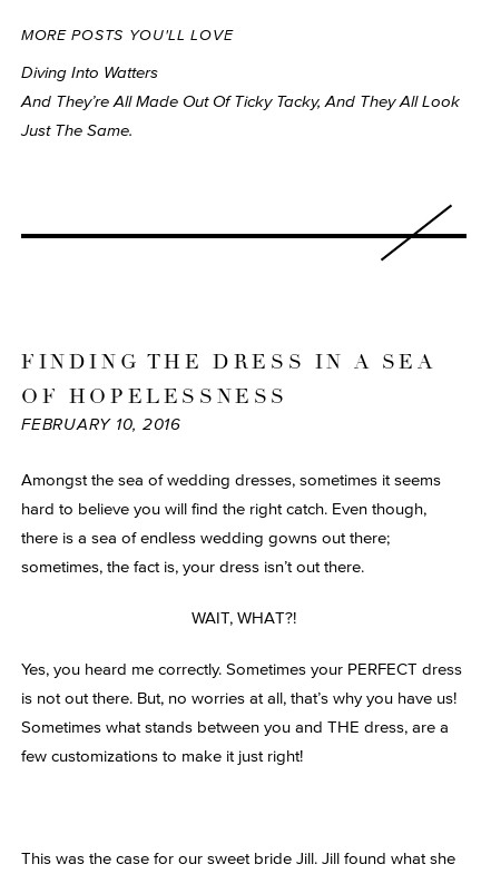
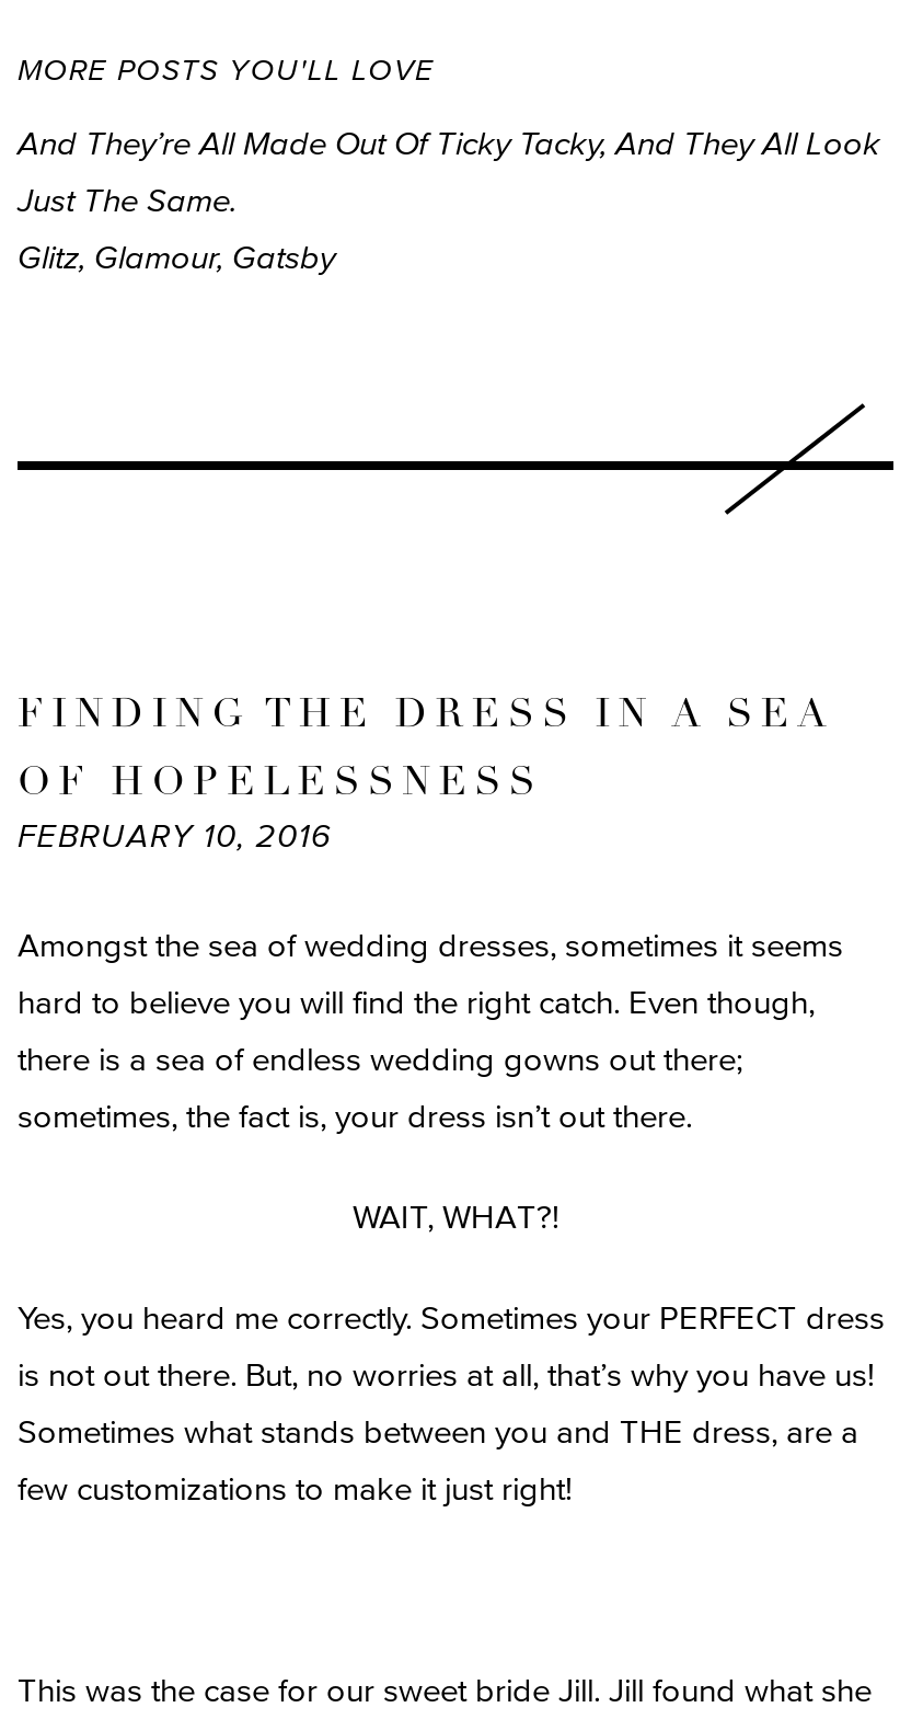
[21,62,158,81] Diving Into Watters -> none
moved [21,91,460,139] -> [18,123,880,217]: And They’re All Made Out Of Ticky Tacky, And They All Look | Just The Same.
none -> [18,237,335,274] Glitz, Glamour, Gatsby

